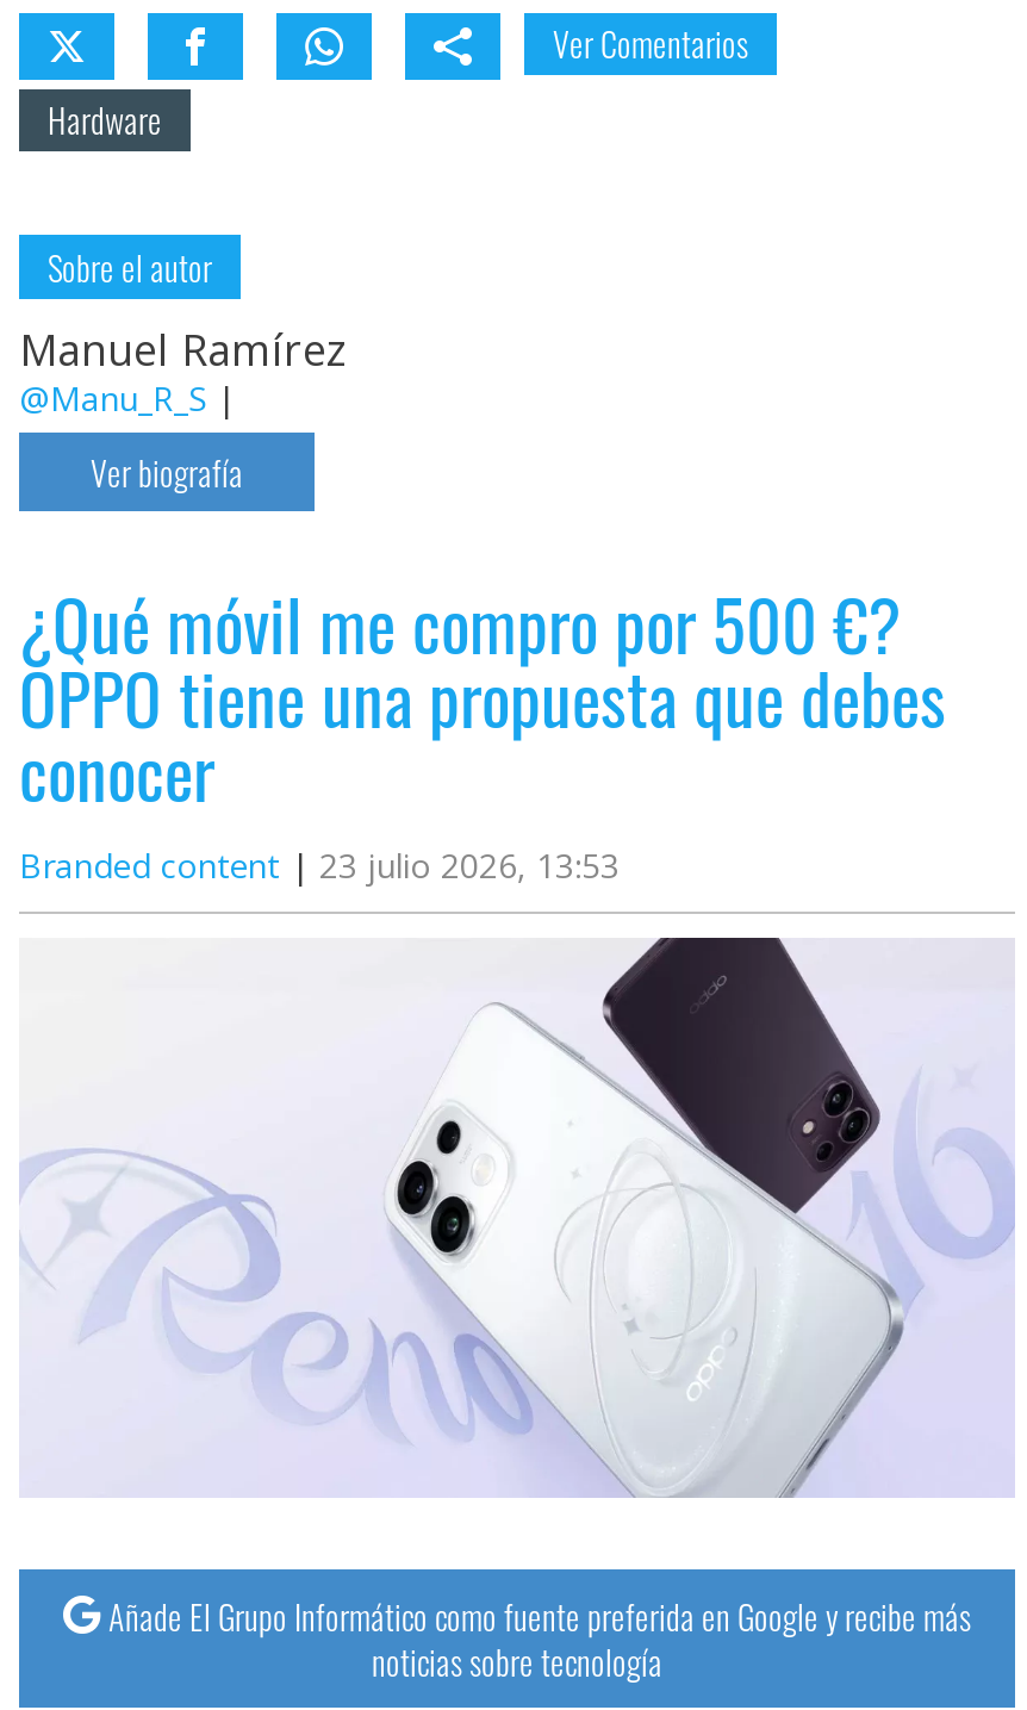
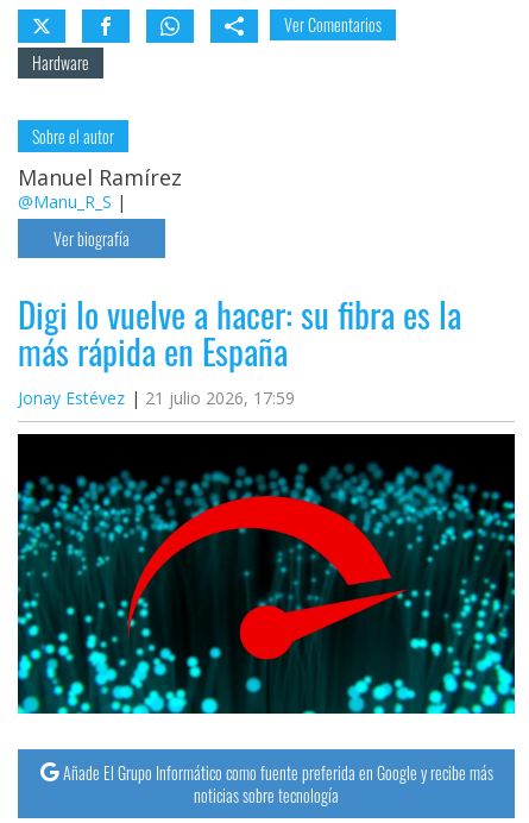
[19,571,946,888] ¿Qué móvil me compro por 500 €? | OPPO tiene una propuesta que debes | conocer | Branded content | 23 julio 2026, 13:53 -> [18,288,461,409] Digi lo vuelve a hacer: su fibra es la | más rápida en España | Jonay Estévez | 21 julio 2026, 17:59
[19,935,1015,1498] [image] -> [17,433,516,715] [image]

